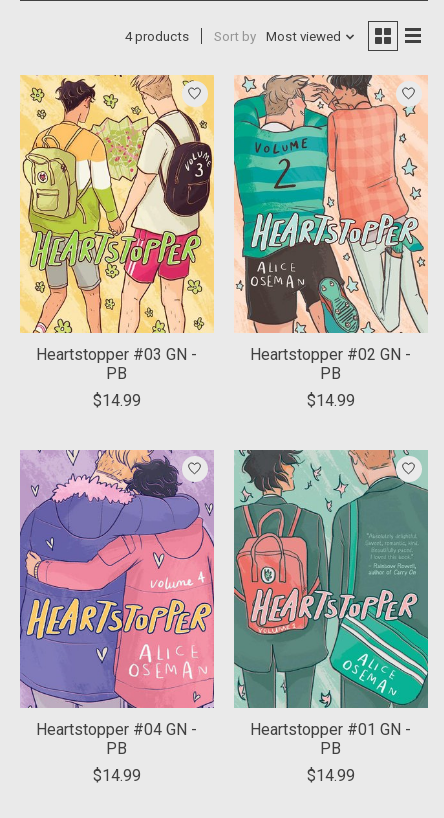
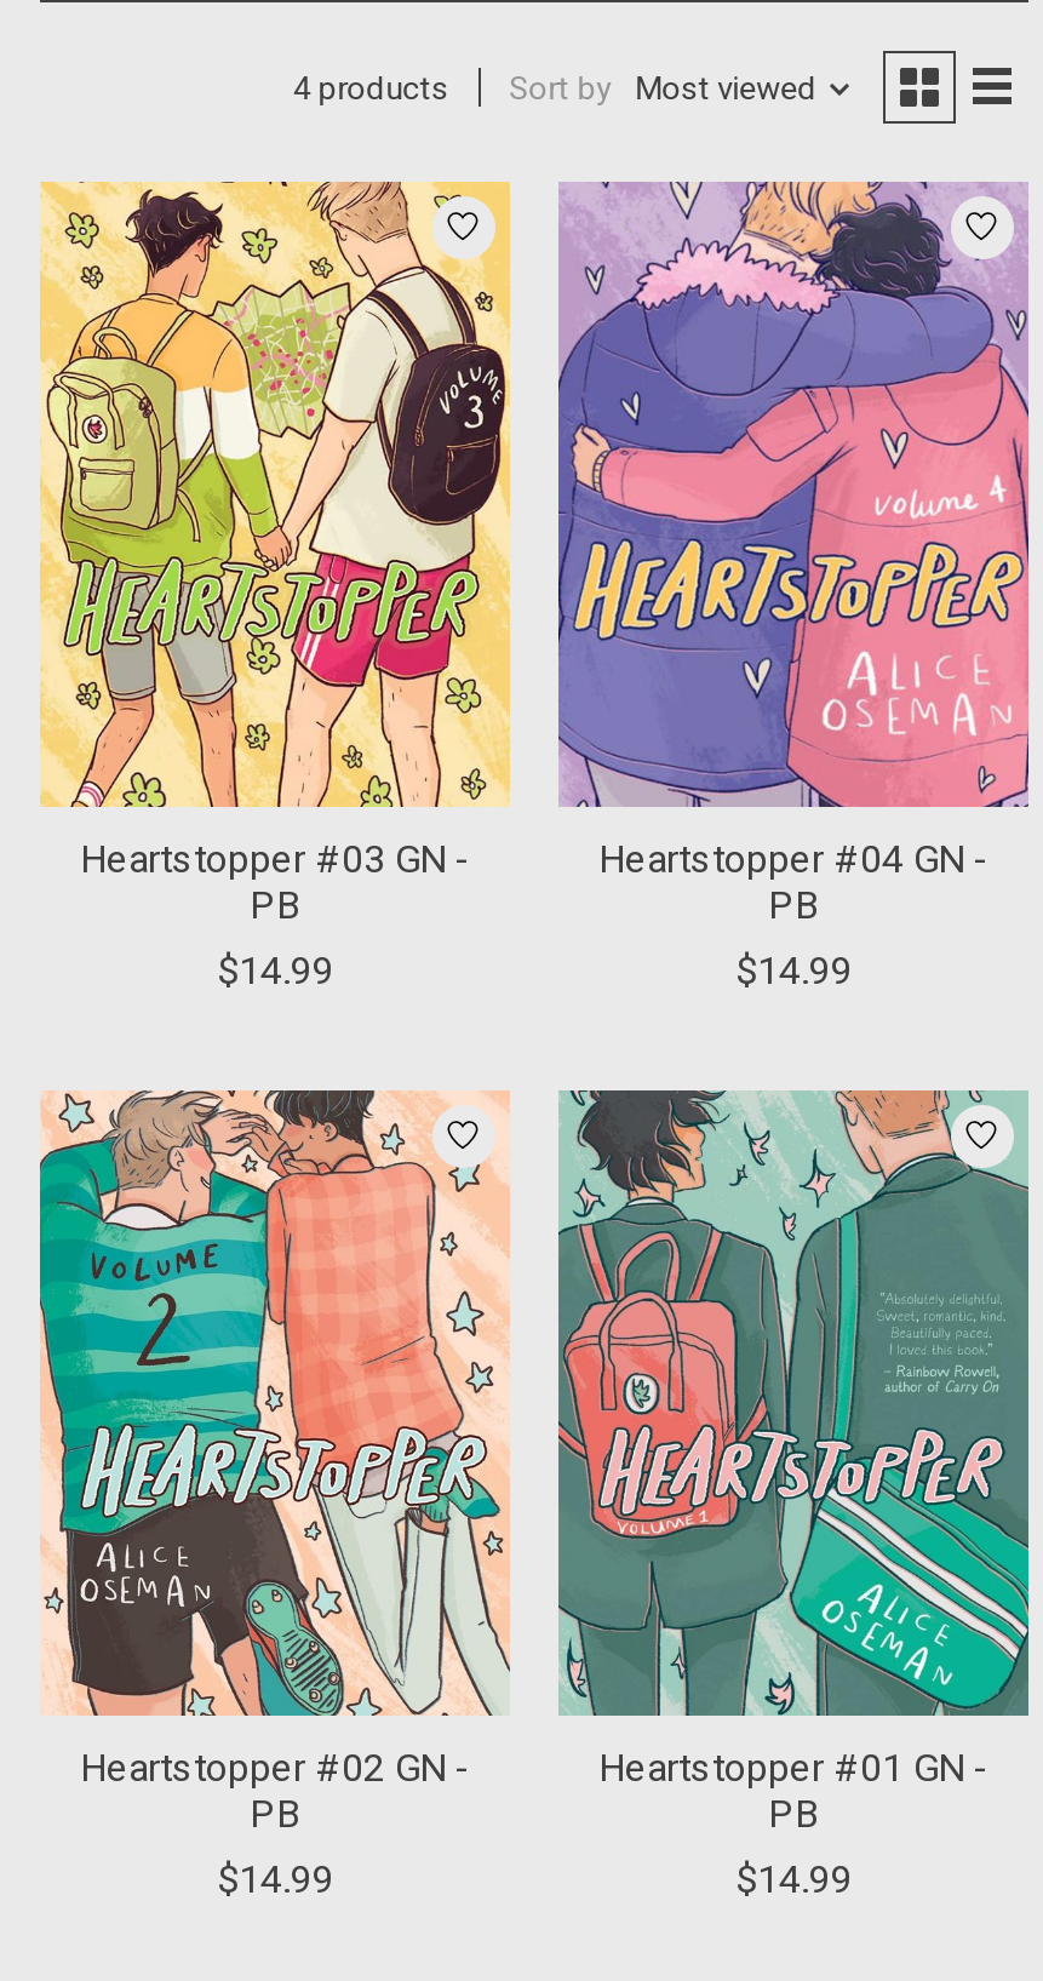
moved [233,74,428,363] -> [38,1088,510,1790]: [image] | Heartstopper #02 GN -
moved [19,449,215,738] -> [556,179,1031,881]: [image] | Heartstopper #04 GN -

